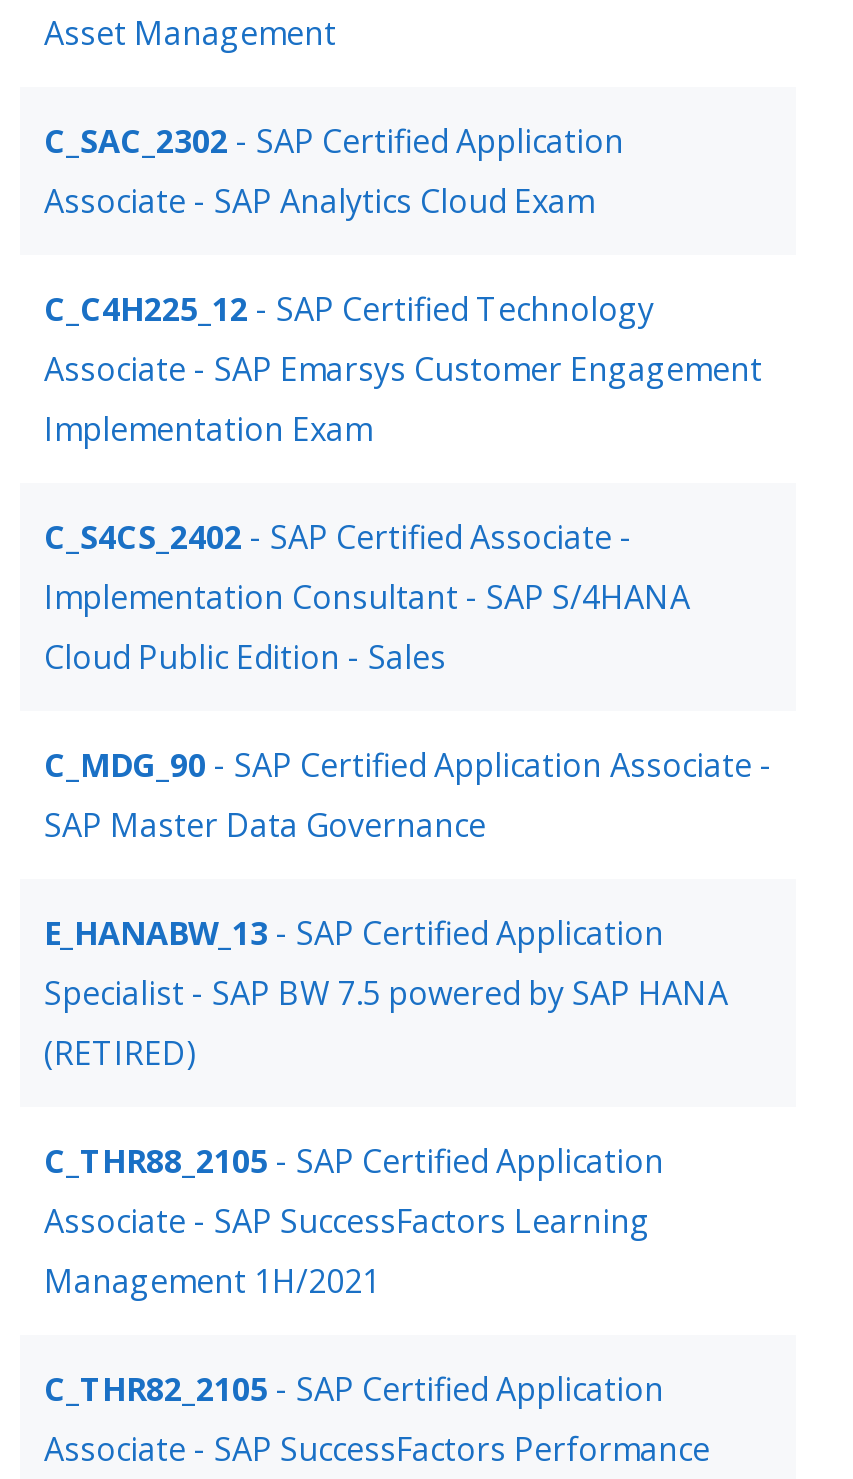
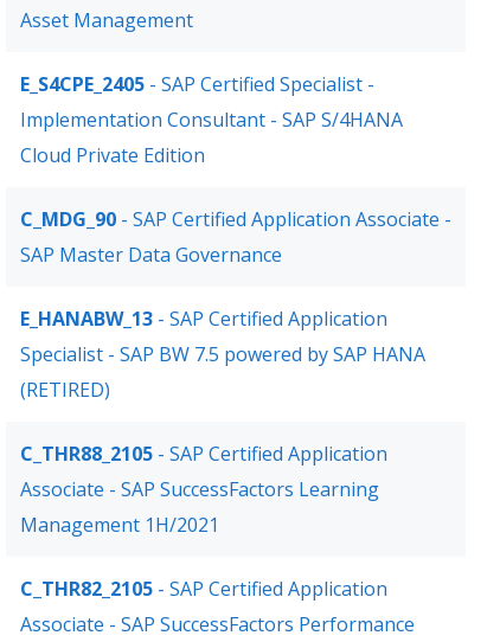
[44,119,762,559] C_SAC_2302 - SAP Certified Application | Associate - SAP Analytics Cloud Exam | C_C4H225_12 - SAP Certified Technology | Associate - SAP Emarsys Customer Engagement | Implementation Exam | C_S4CS_2402 - SAP Certified Associate - -> [20,71,374,97] E_S4CPE_2405 - SAP Certified Specialist -
[44,635,446,679] Cloud Public Edition - Sales -> [20,142,205,168] Cloud Private Edition

